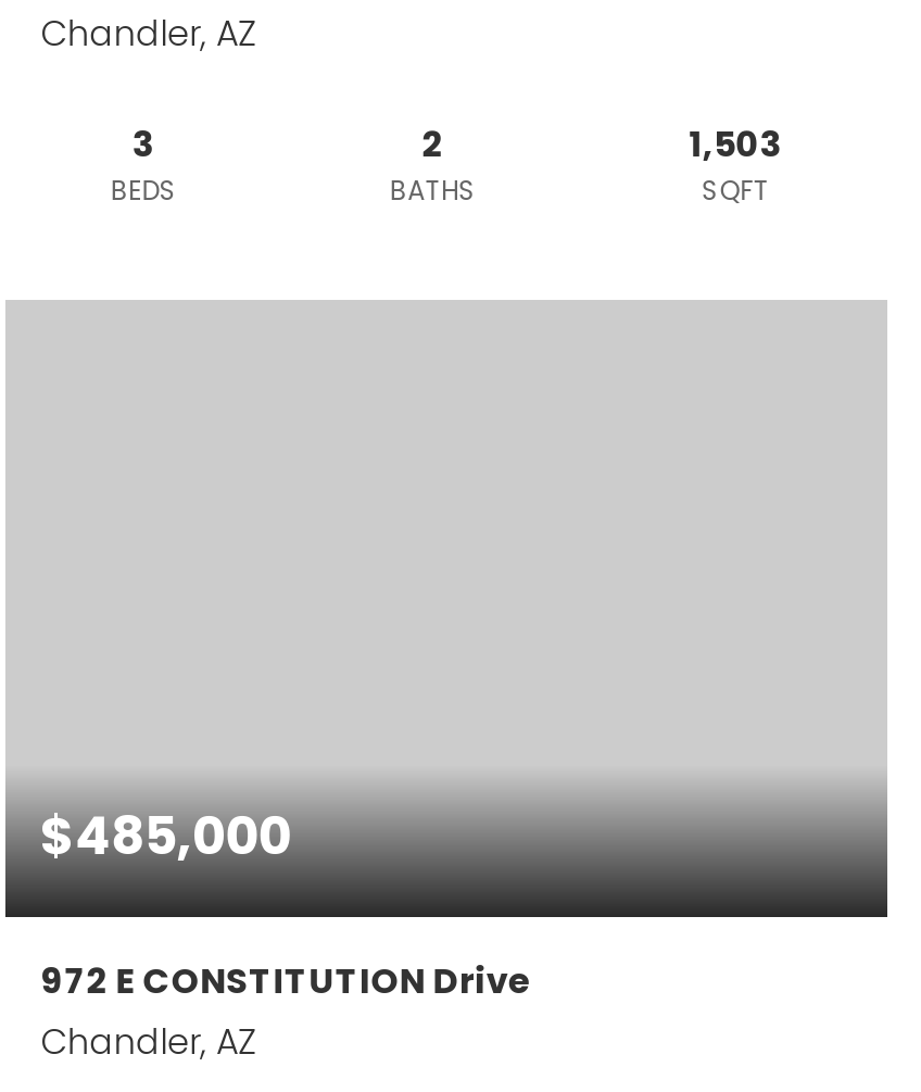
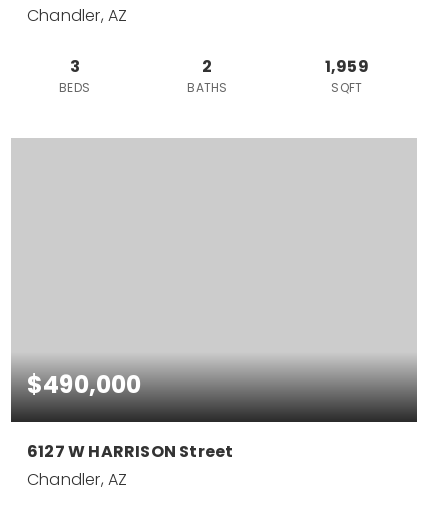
[689,119,782,169] 1,503 -> [325,55,369,78] 1,959
[40,799,291,871] $485,000 -> [27,368,142,401] $490,000
[40,956,531,1006] 972 E CONSTITUTION Drive -> [27,440,233,463] 6127 W HARRISON Street

